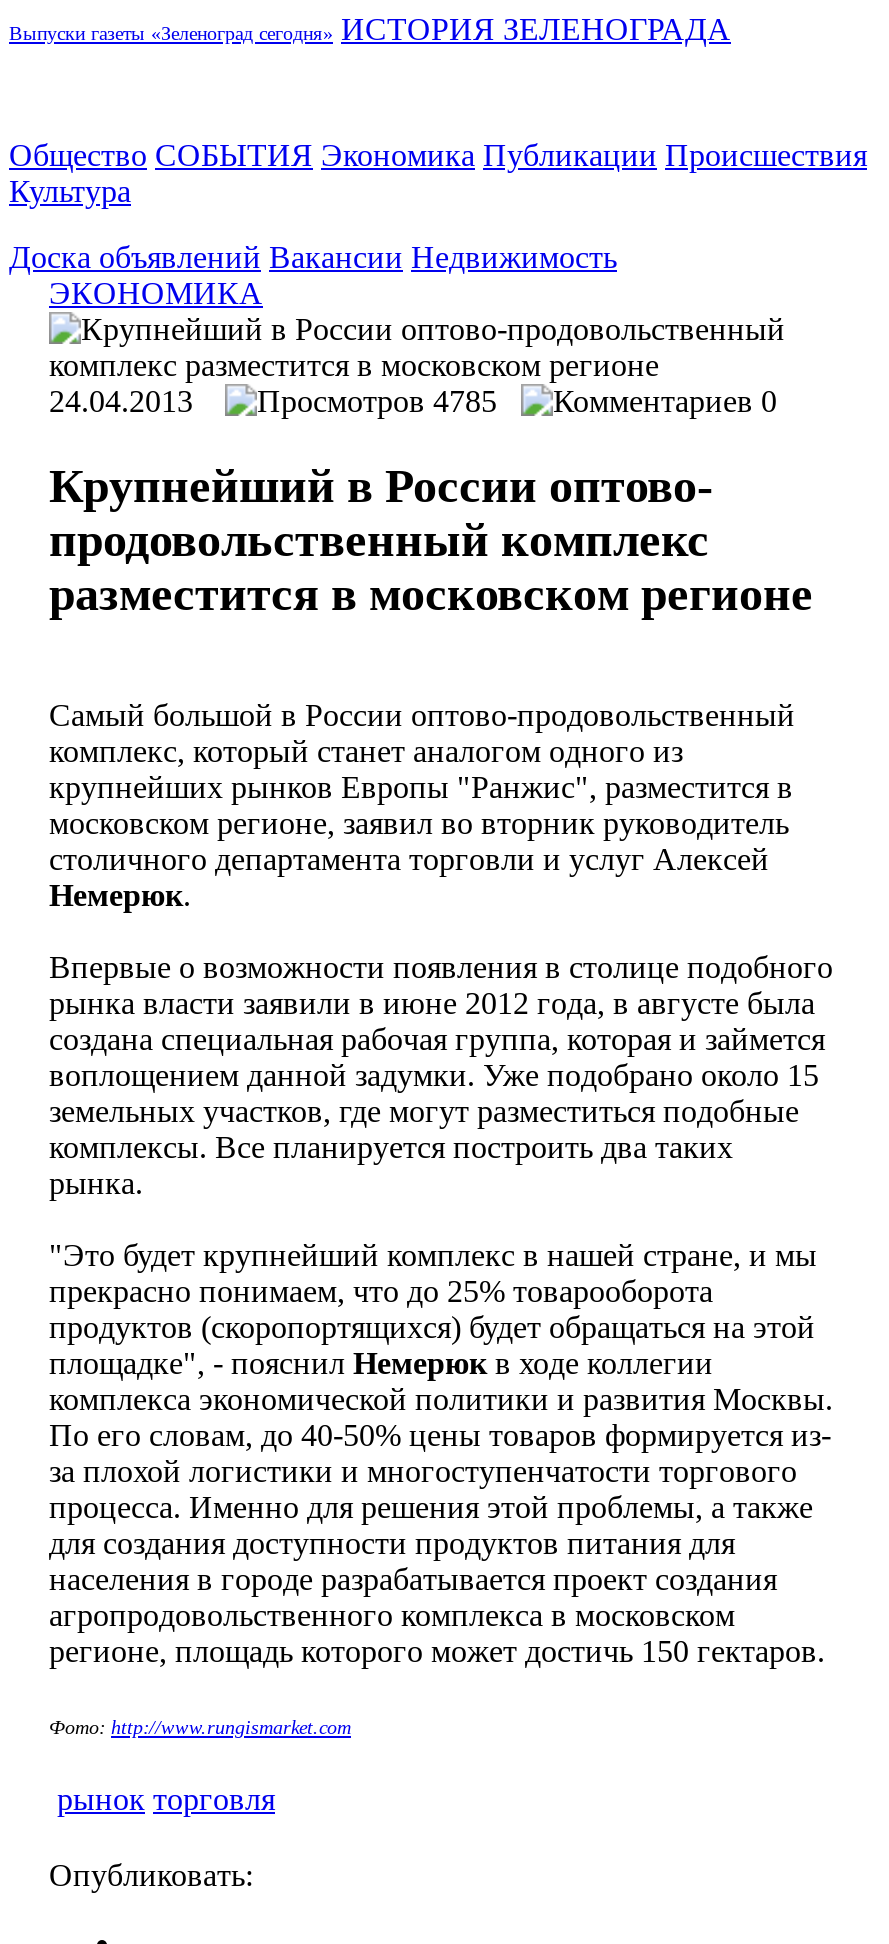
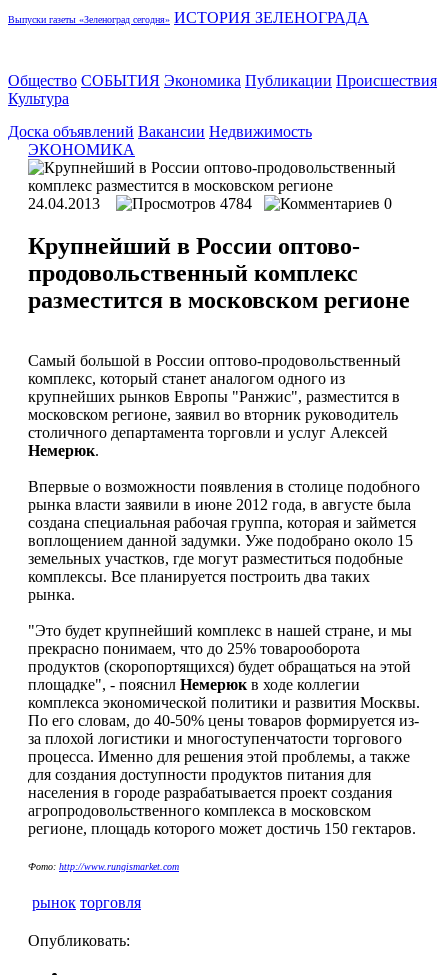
[425,384,521,418] 4785 -> [216,195,264,212] 4784

